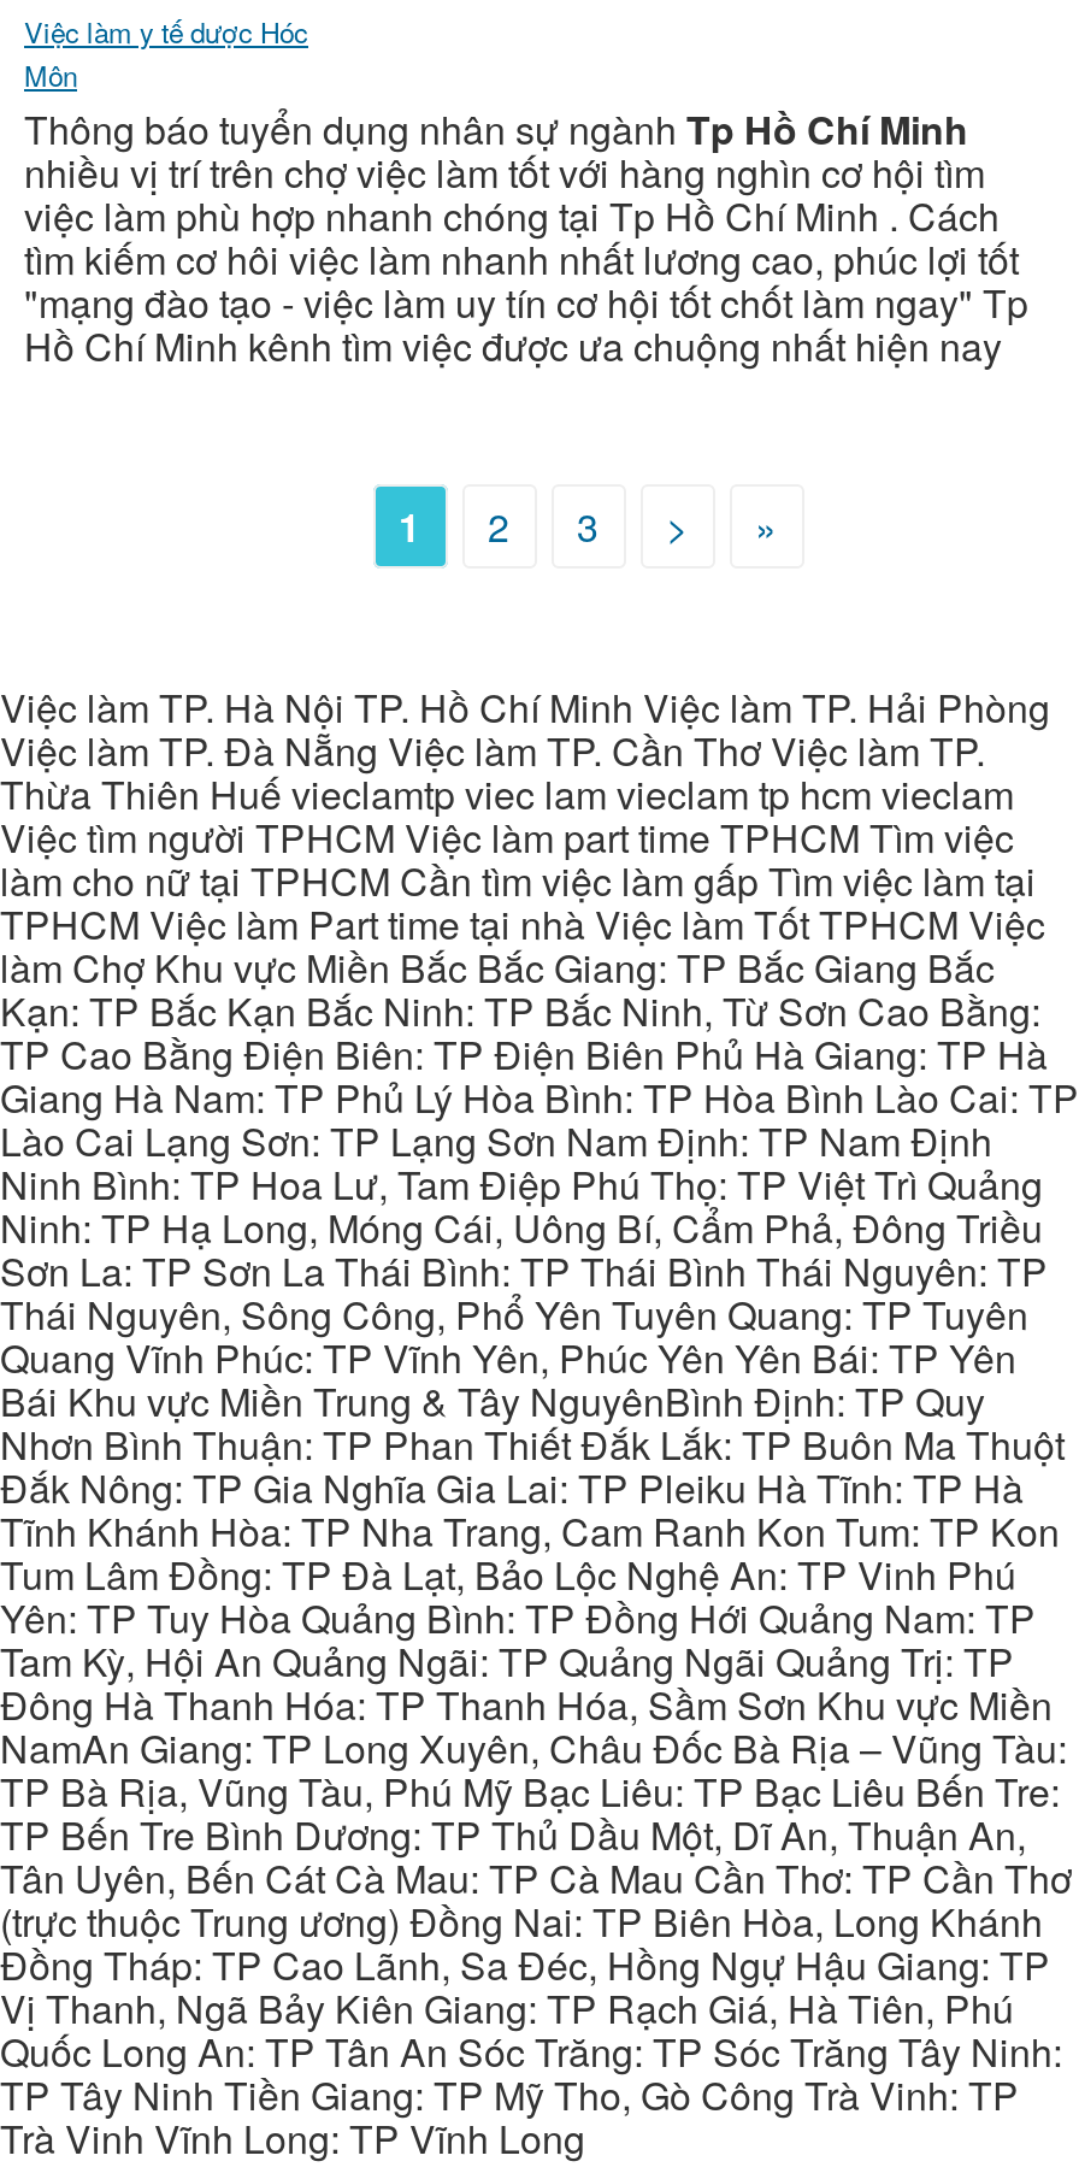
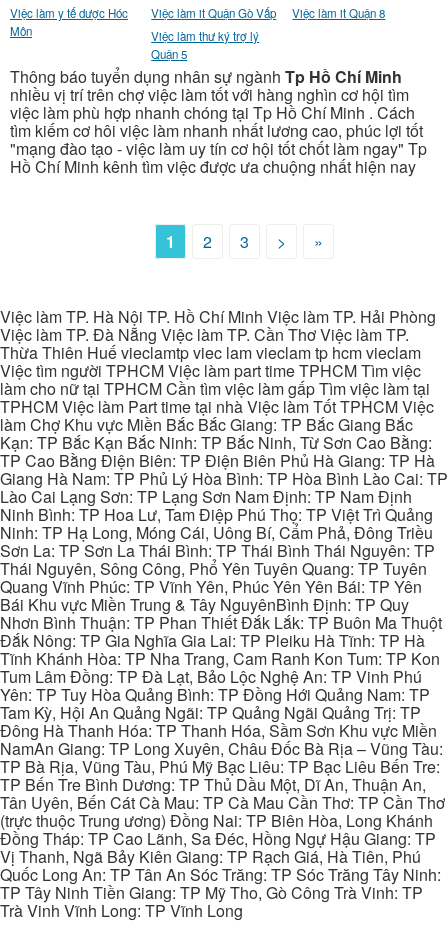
none -> [151,5,385,62] Việc làm it Quận Gò Vấp | Việc làm it Quận 8 | Việc làm thư ký trợ lý | Quận 5

